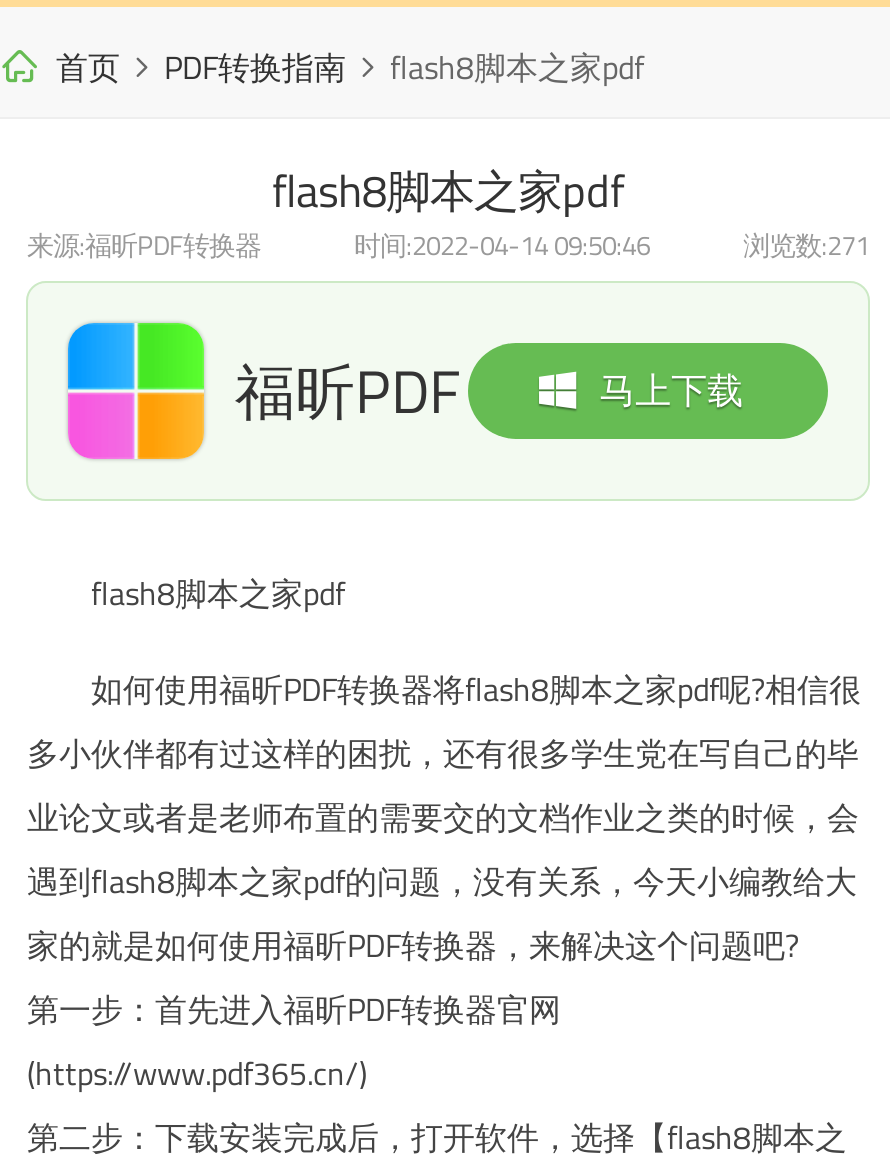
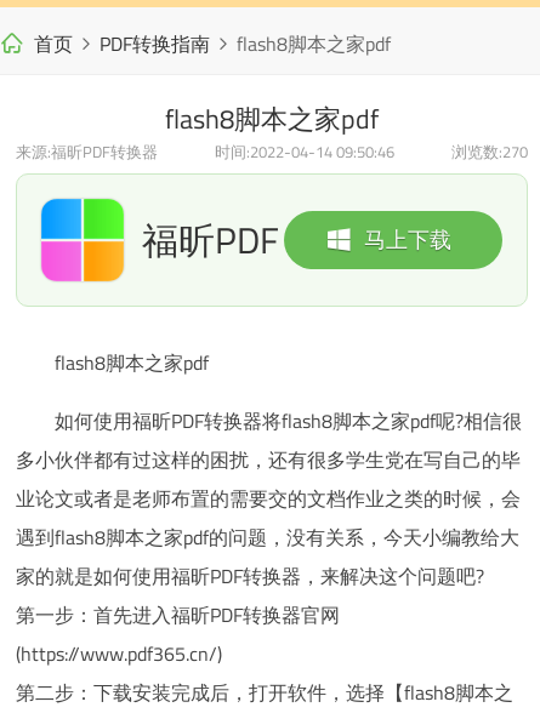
[743,226,869,266] 浏览数:271 -> [451,140,527,164] 浏览数:270

